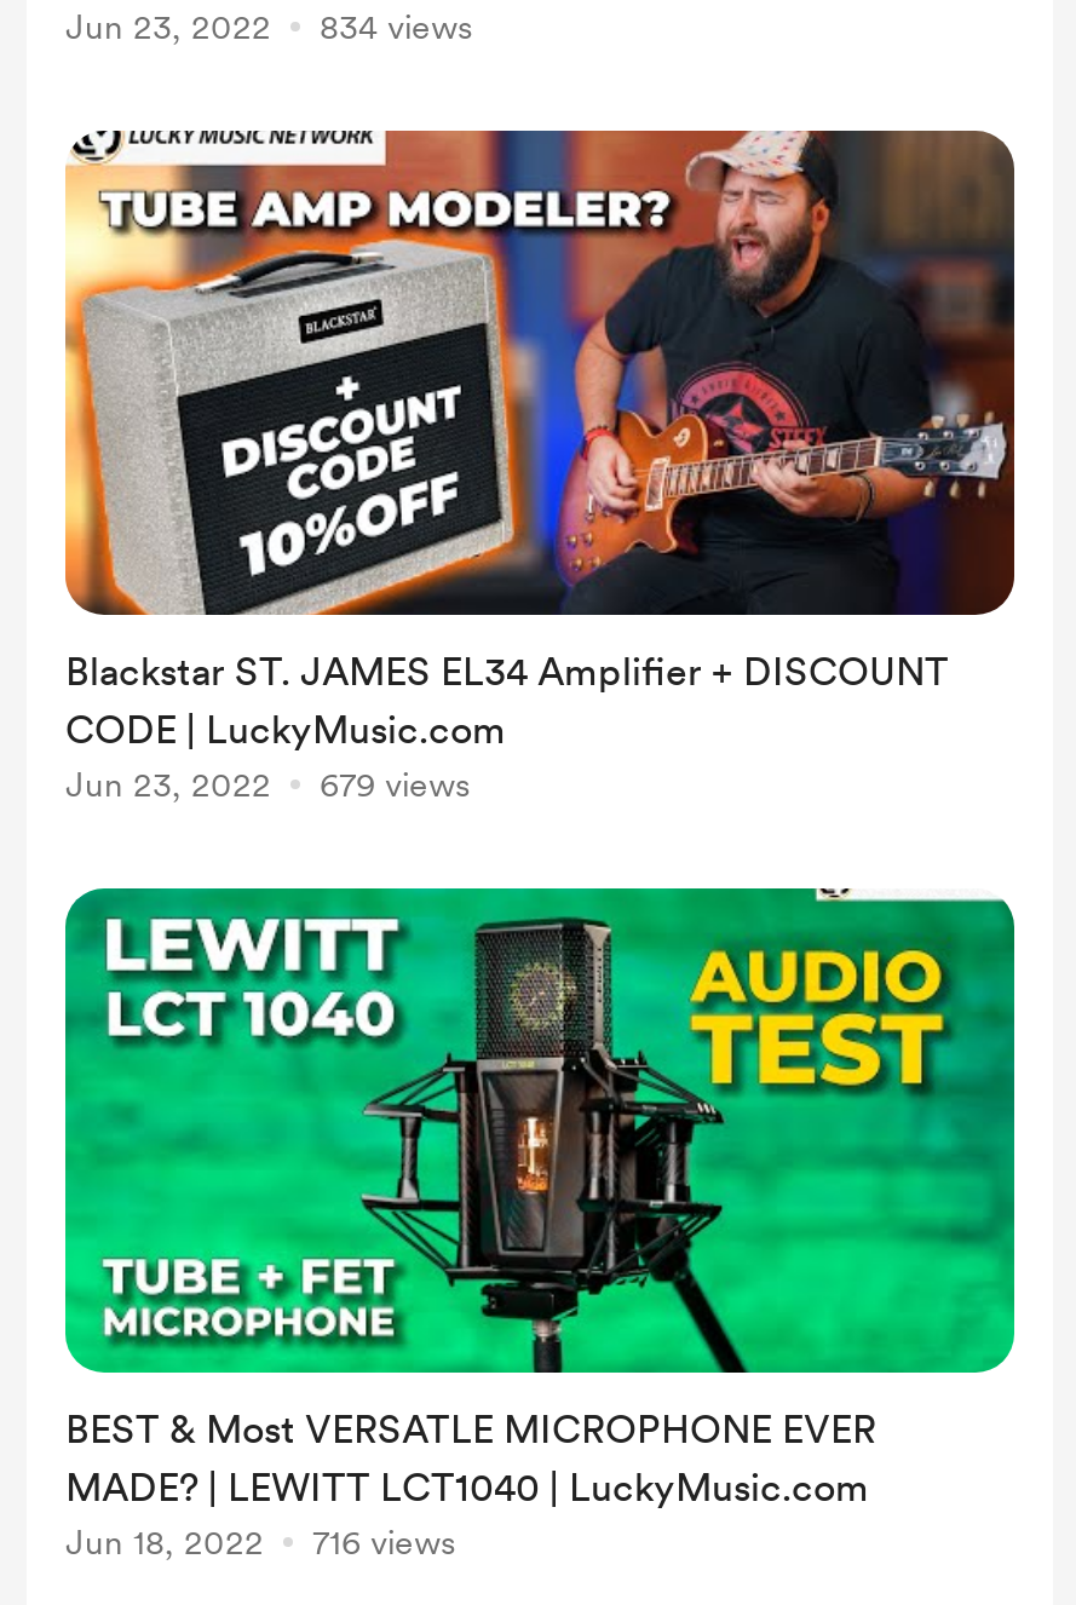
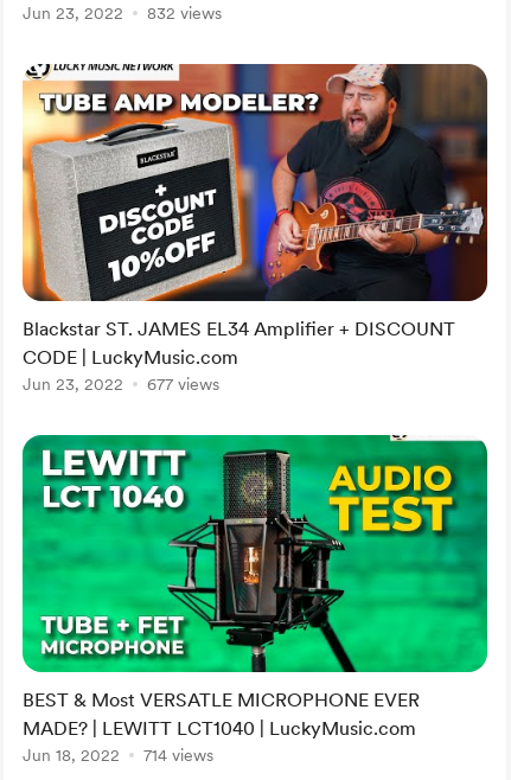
[65,7,472,46] Jun 23, 2022 834 views -> [23,3,222,22] Jun 23, 2022 832 views
[65,764,470,803] Jun 23, 2022 679 views -> [23,374,219,393] Jun 23, 2022 677 views
[65,1522,455,1561] Jun 18, 2022 716 views -> [23,745,213,764] Jun 18, 2022 714 views

